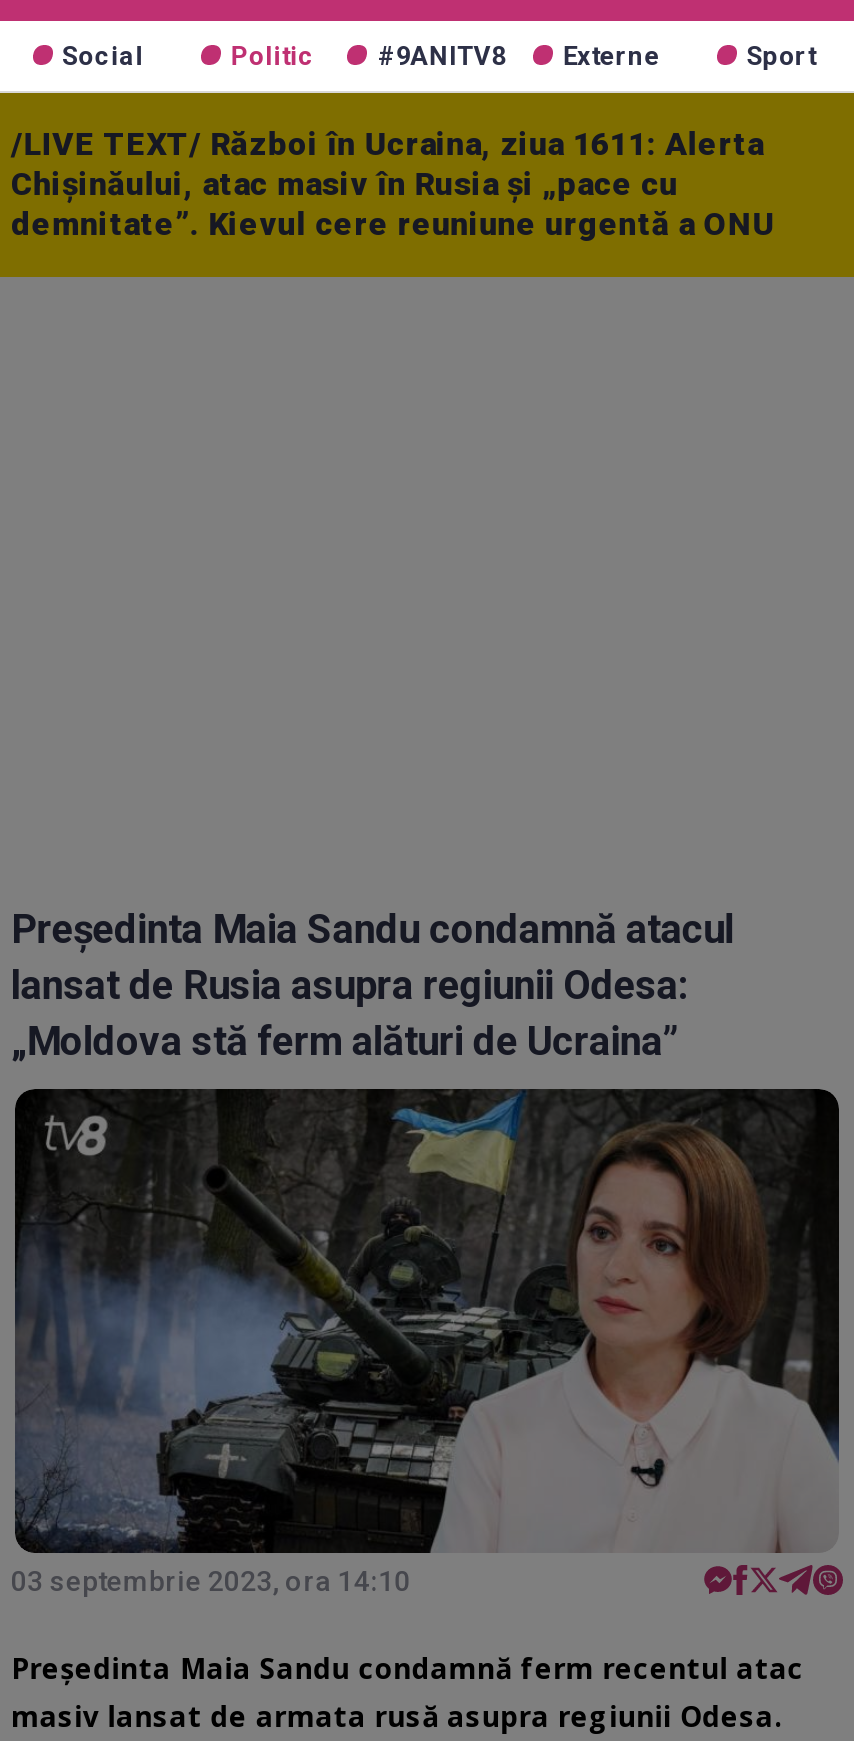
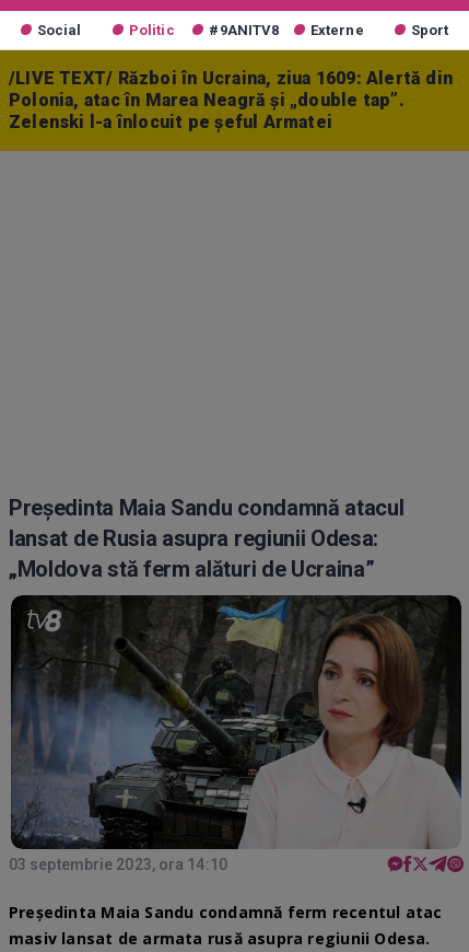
[11,125,775,243] /LIVE TEXT/ Război în Ucraina, ziua 1611: Alerta | Chișinăului, atac masiv în Rusia și „pace cu | demnitate”. Kievul cere reuniune urgentă a ONU -> [9,68,453,132] /LIVE TEXT/ Război în Ucraina, ziua 1609: Alertă din | Polonia, atac în Marea Neagră și „double tap”. | Zelenski l-a înlocuit pe șeful Armatei

